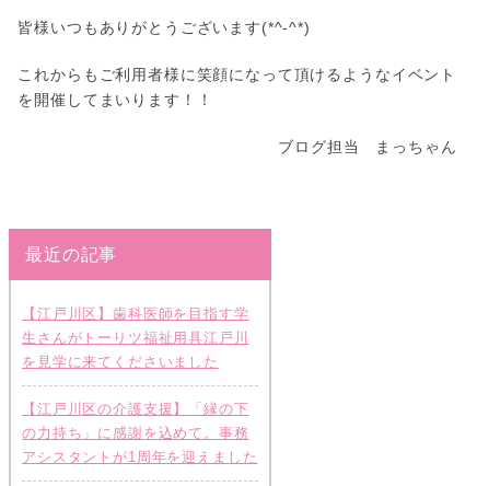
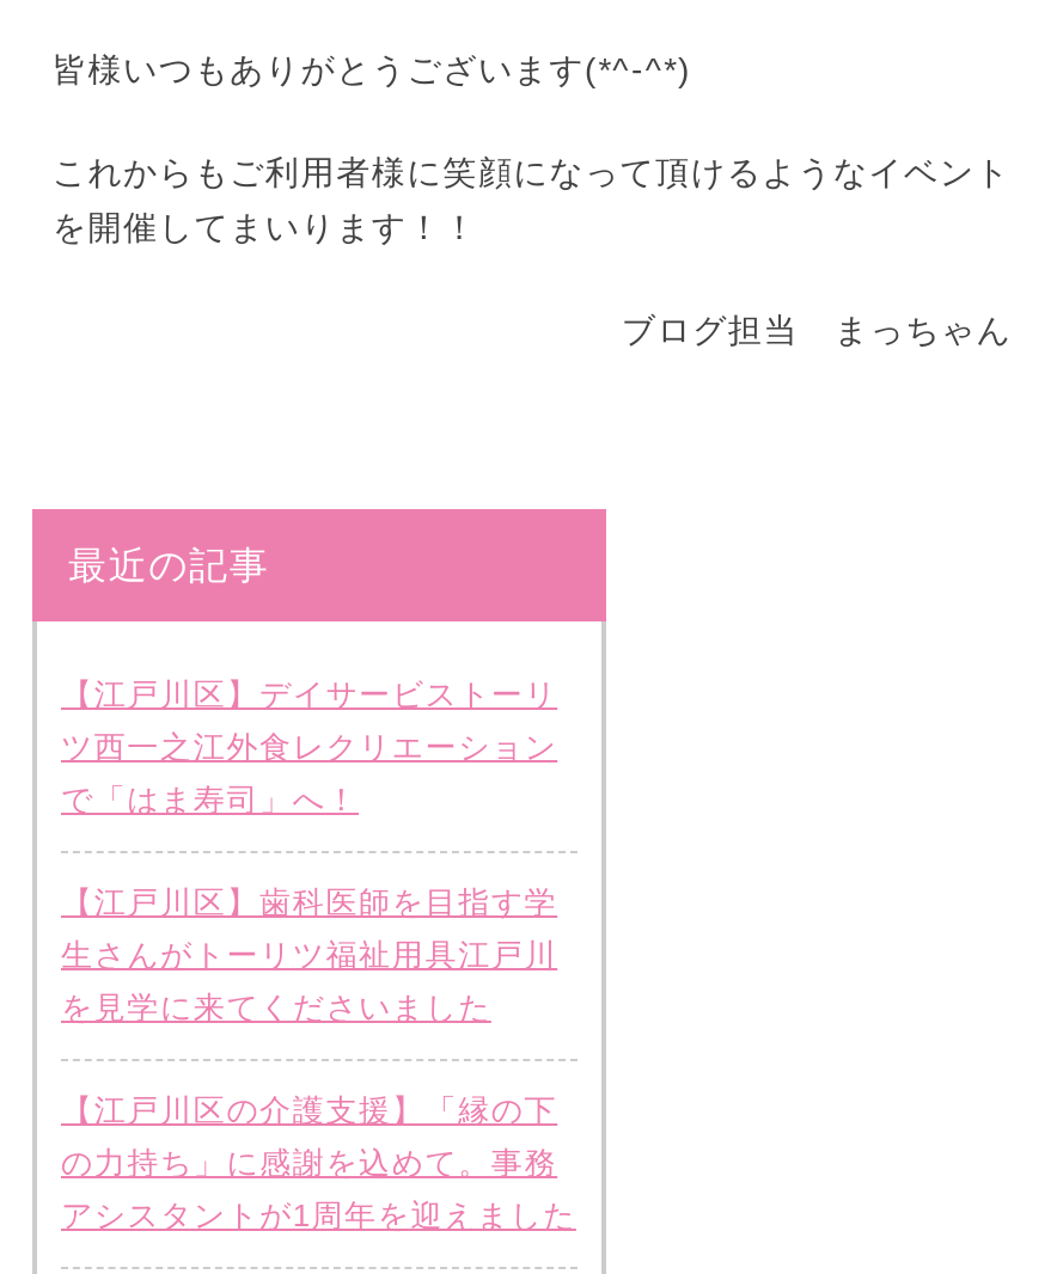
none -> [61,675,557,816] 【江戸川区】デイサービストーリ | ツ西一之江外食レクリエーション | で「はま寿司」へ！

